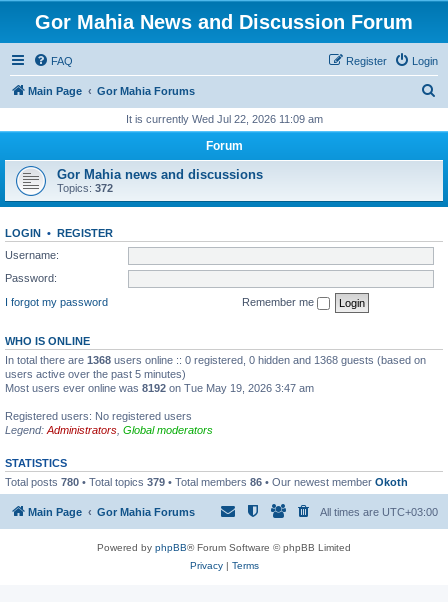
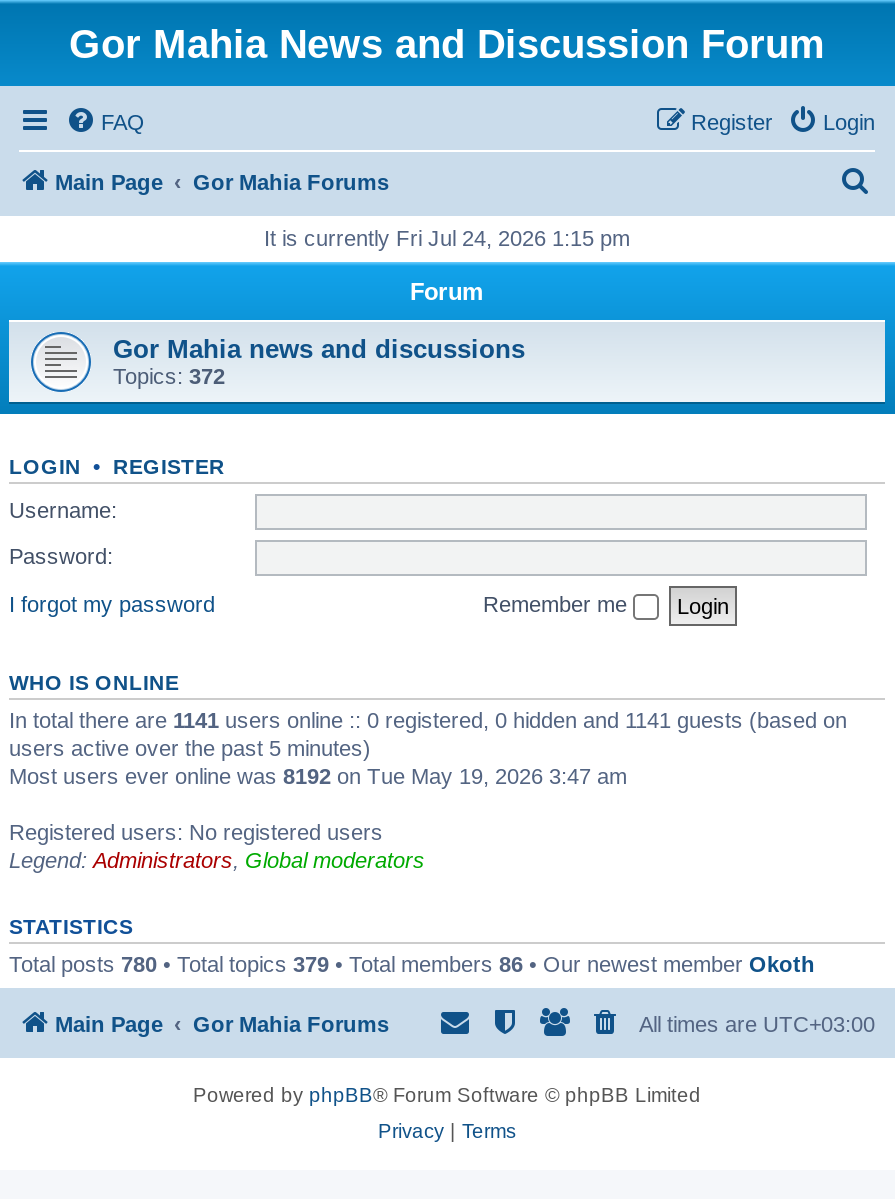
[125,113,322,125] It is currently Wed Jul 22, 2026 11:09 am -> [264,226,630,250] It is currently Fri Jul 24, 2026 1:15 pm
[5,353,426,365] In total there are 1368 users online :: 0 registered, 0 hidden and 1368 guests (based on -> [9,707,847,731] In total there are 1141 users online :: 0 registered, 0 hidden and 1141 guests (based on

